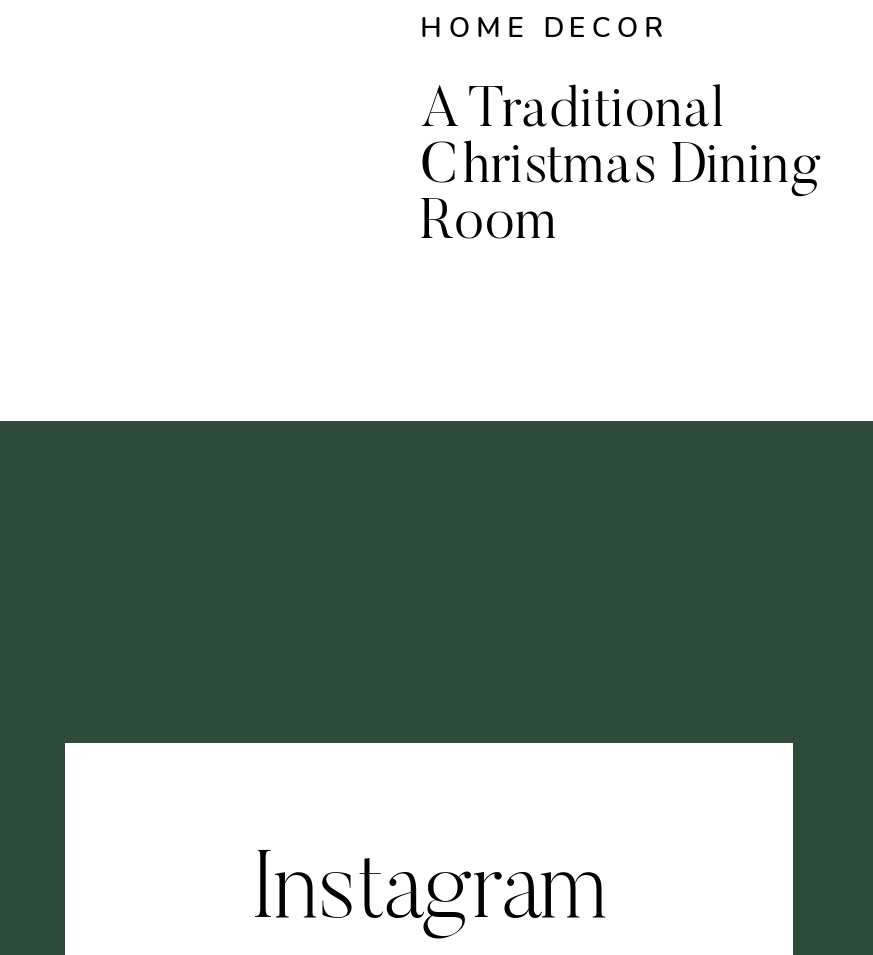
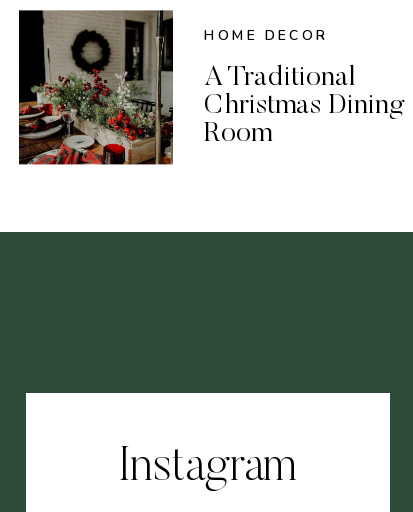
none -> [18,9,174,166] [image]

